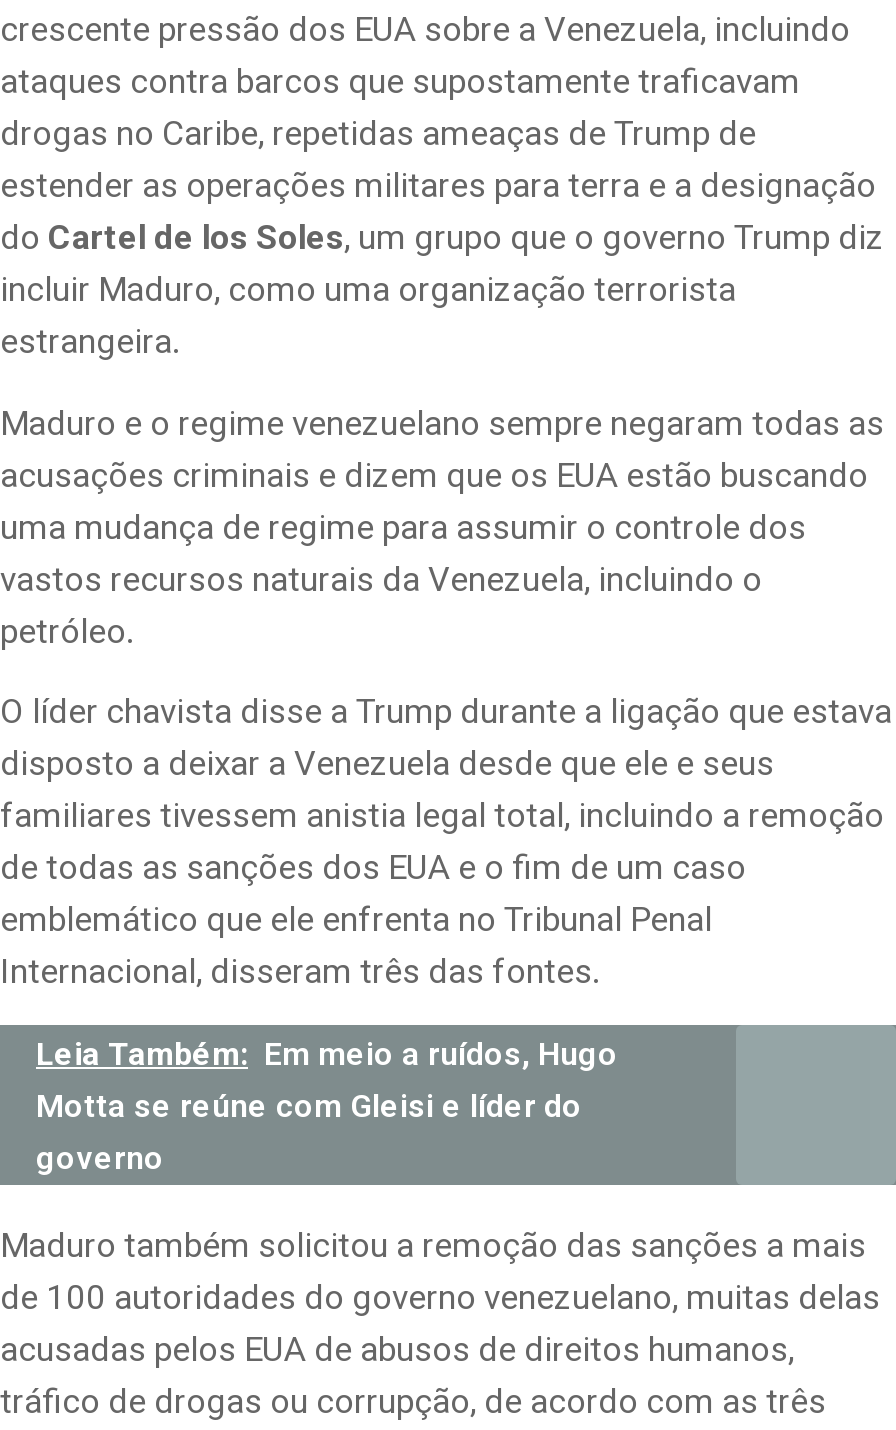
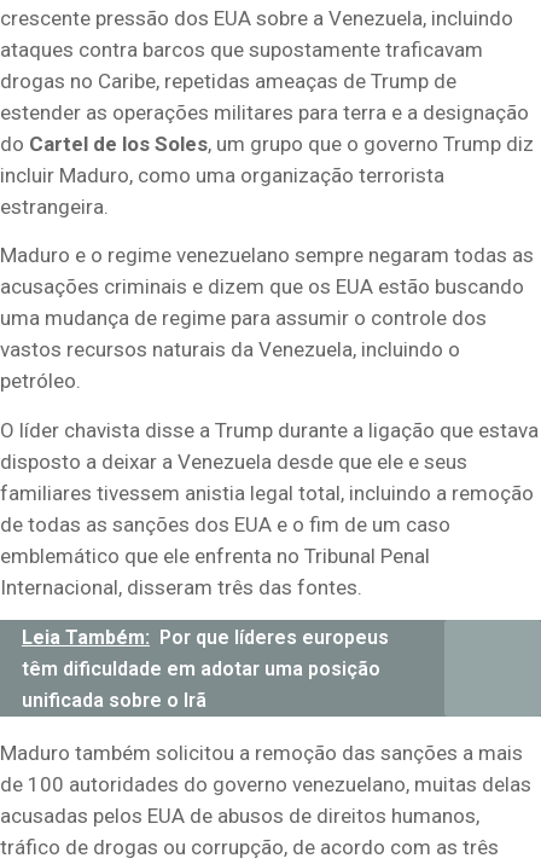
[36,1036,618,1178] Leia Também: Em meio a ruídos, Hugo | Motta se reúne com Gleisi e líder do | governo -> [22,626,389,712] Leia Também: Por que líderes europeus | têm dificuldade em adotar uma posição | unificada sobre o Irã

